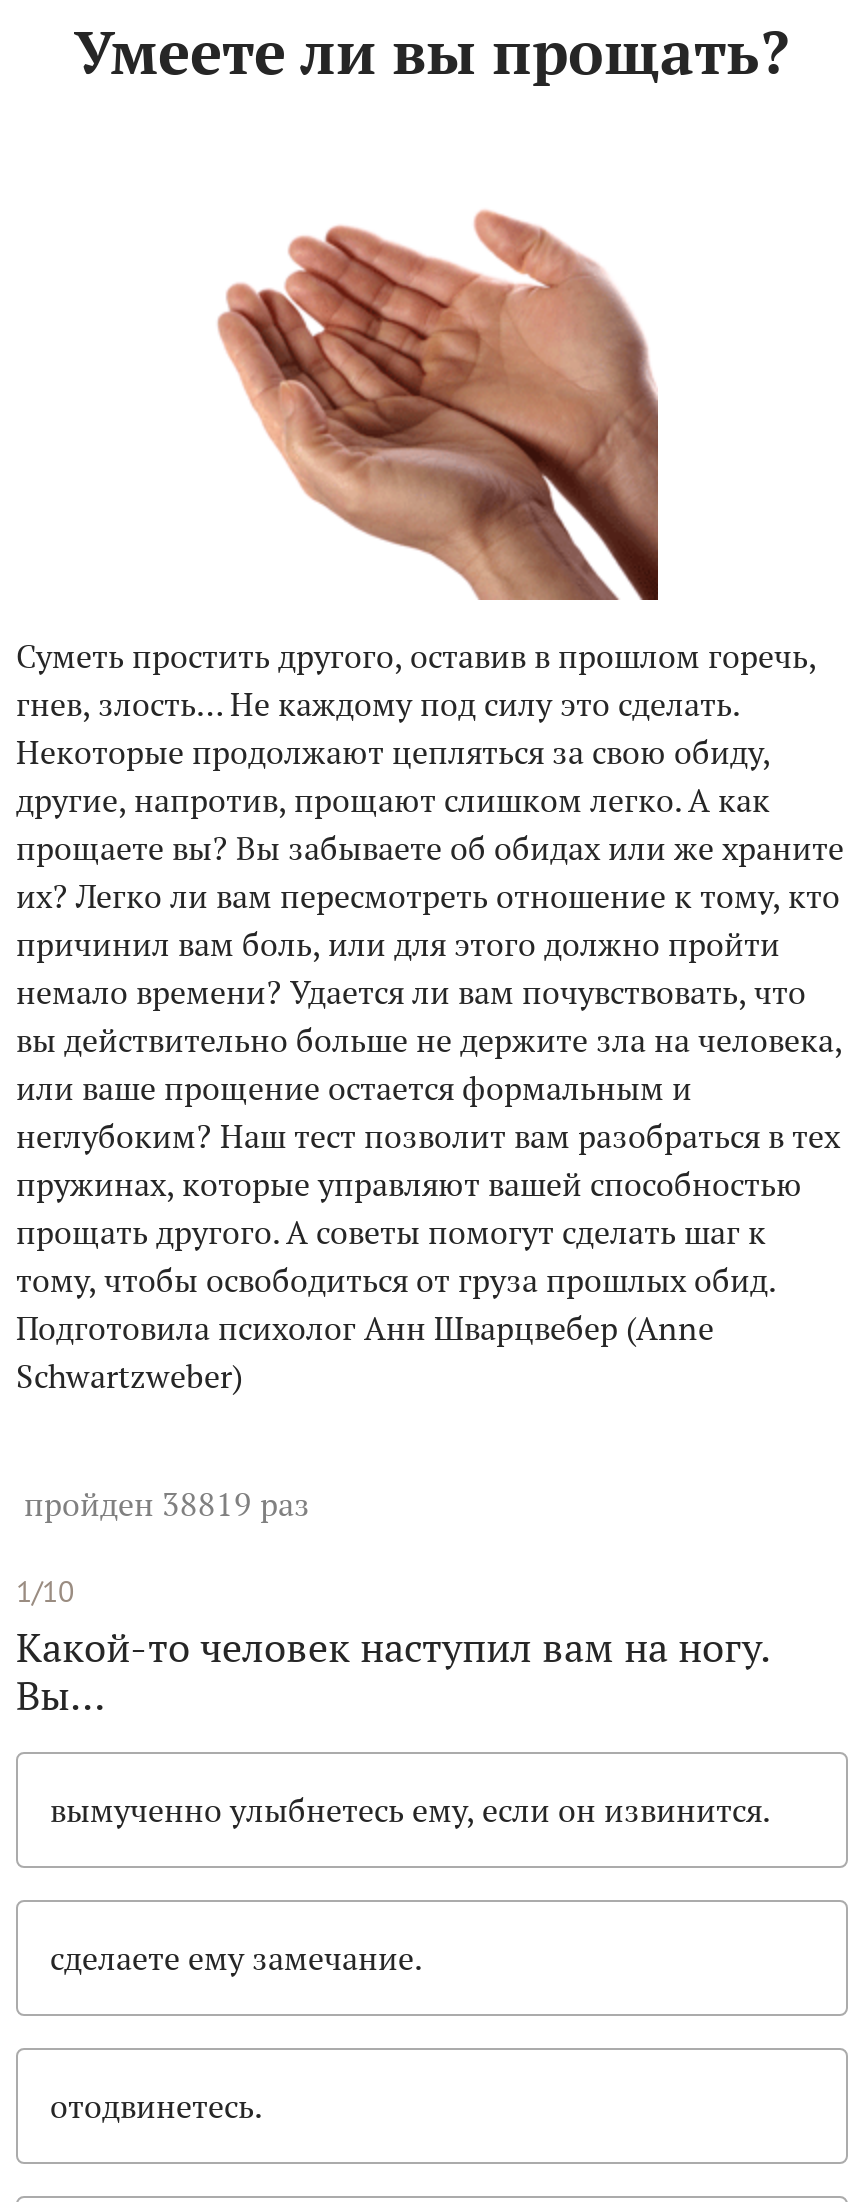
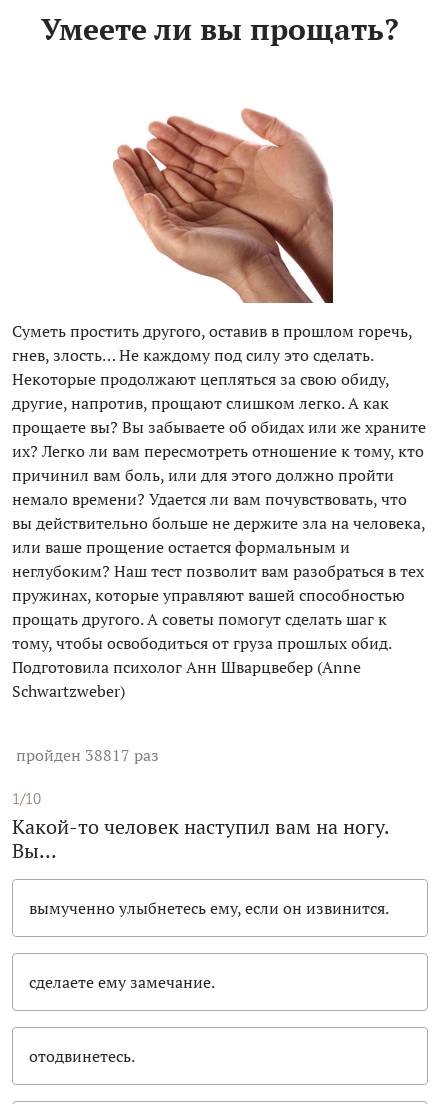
[24,1482,310,1526] пройден 38819 раз -> [16,744,159,766] пройден 38817 раз

